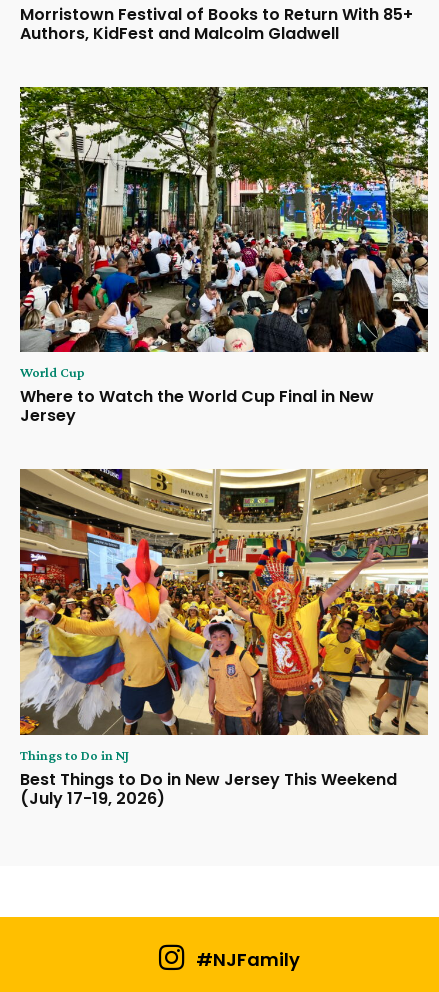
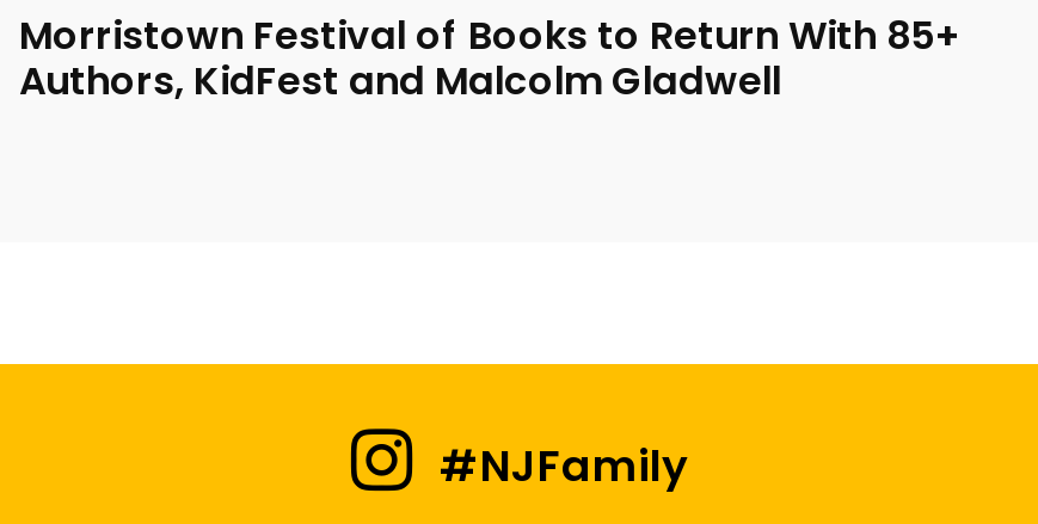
[19,86,429,427] [image] | World Cup | Where to Watch the World Cup Final in New | Jersey -> none
[19,468,429,810] [image] | Things to Do in NJ | Best Things to Do in New Jersey This Weekend | (July 17-19, 2026) -> none

